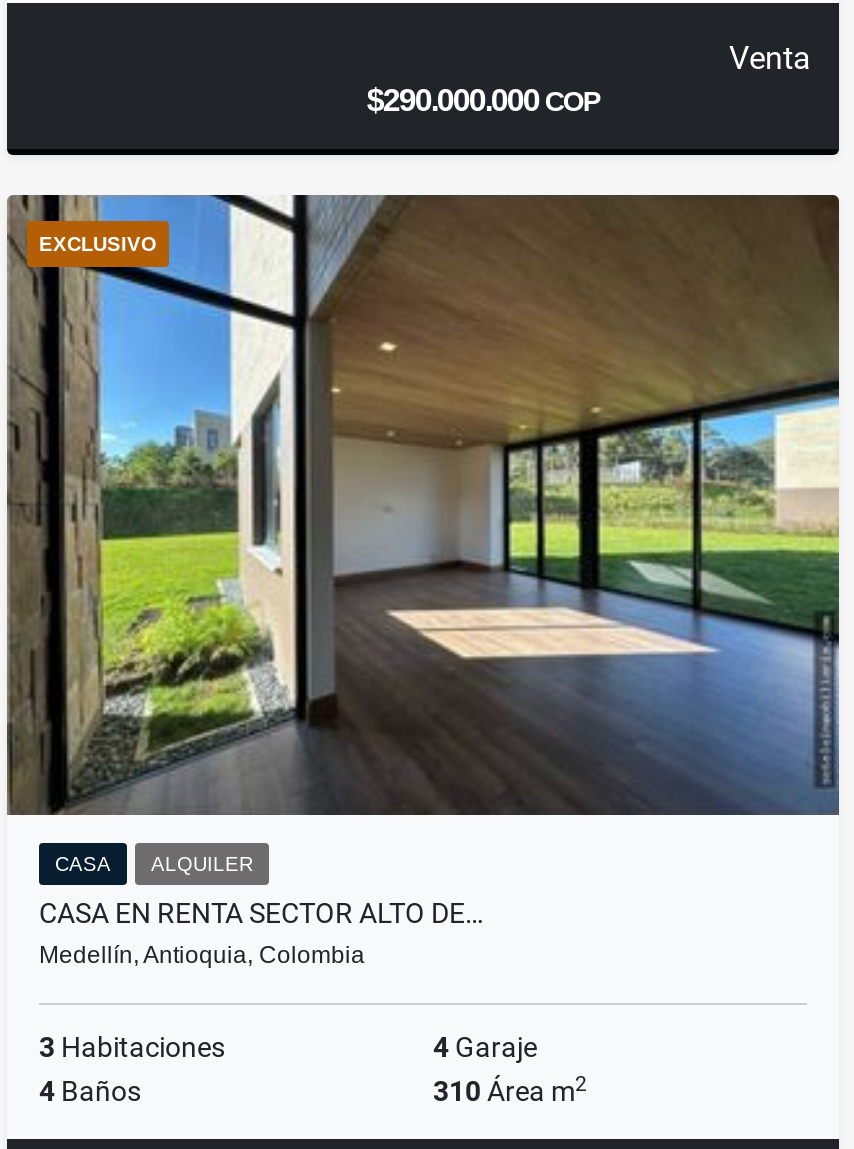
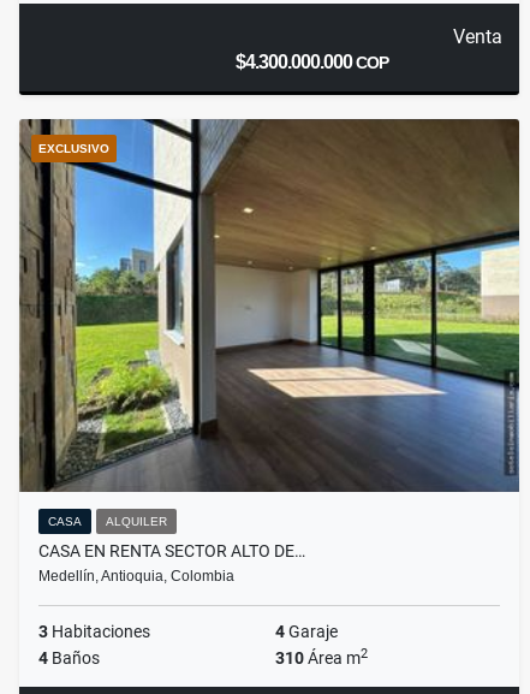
[367,83,599,117] $290.000.000 COP -> [235,52,388,72] $4.300.000.000 COP

